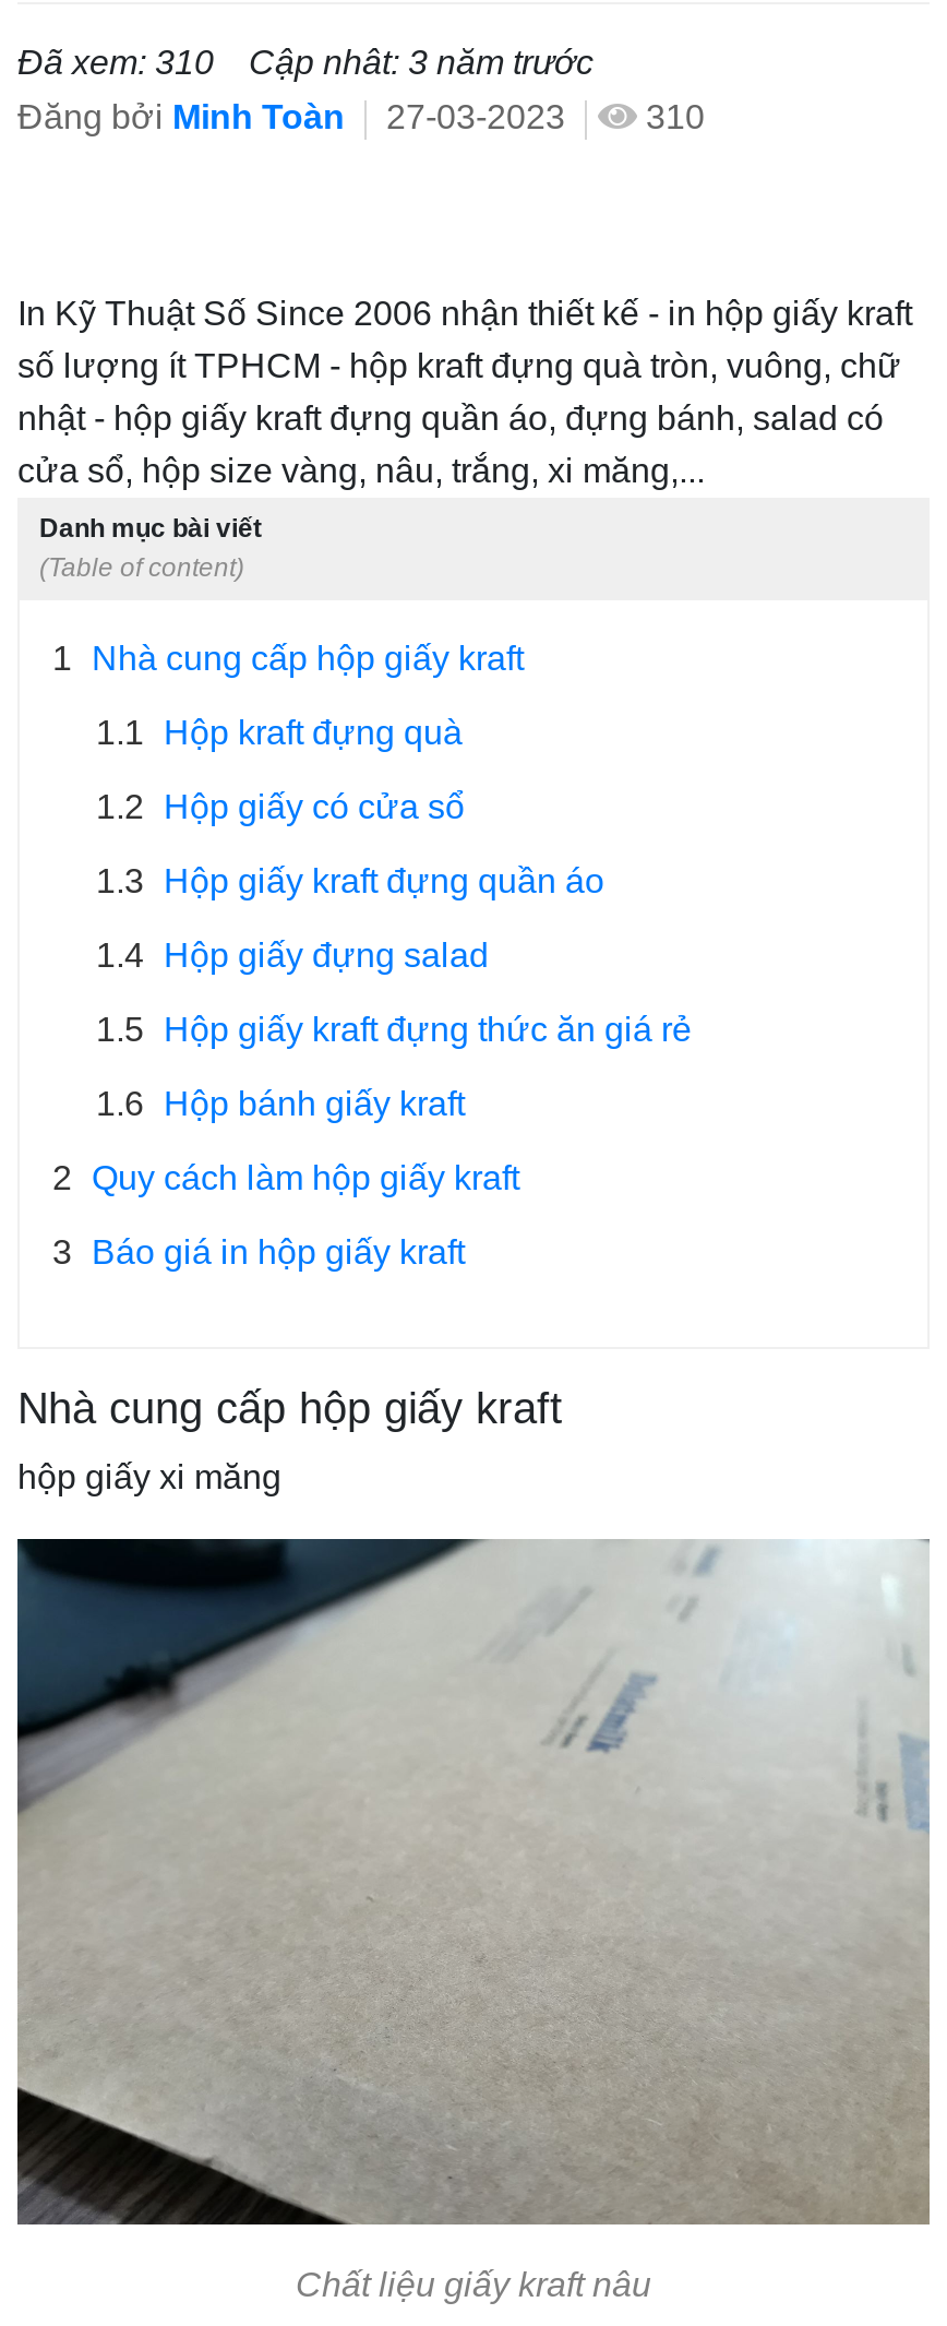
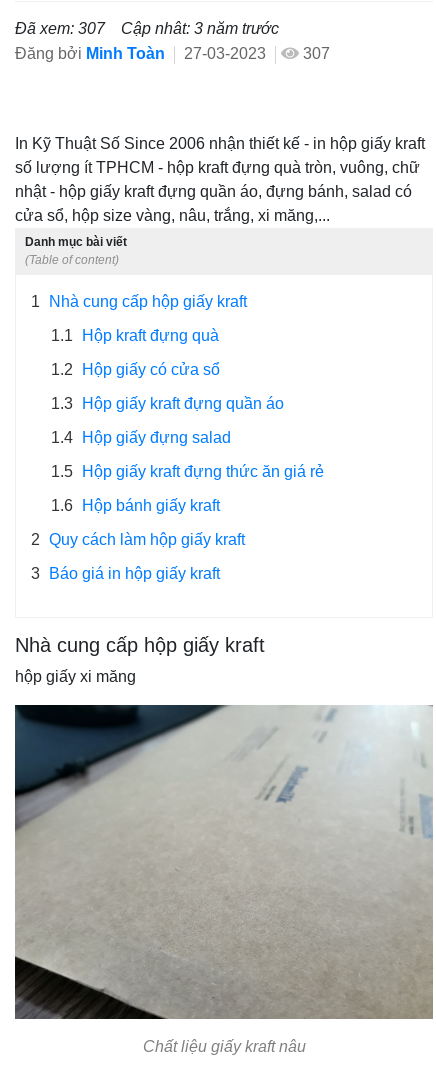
[17,45,594,82] Đã xem: 310 Cập nhât: 3 năm trước -> [15,20,279,37] Đã xem: 307 Cập nhât: 3 năm trước
[17,99,705,136] Đăng bởi Minh Toàn 27-03-2023 310 -> [15,45,330,62] Đăng bởi Minh Toàn 27-03-2023 307

